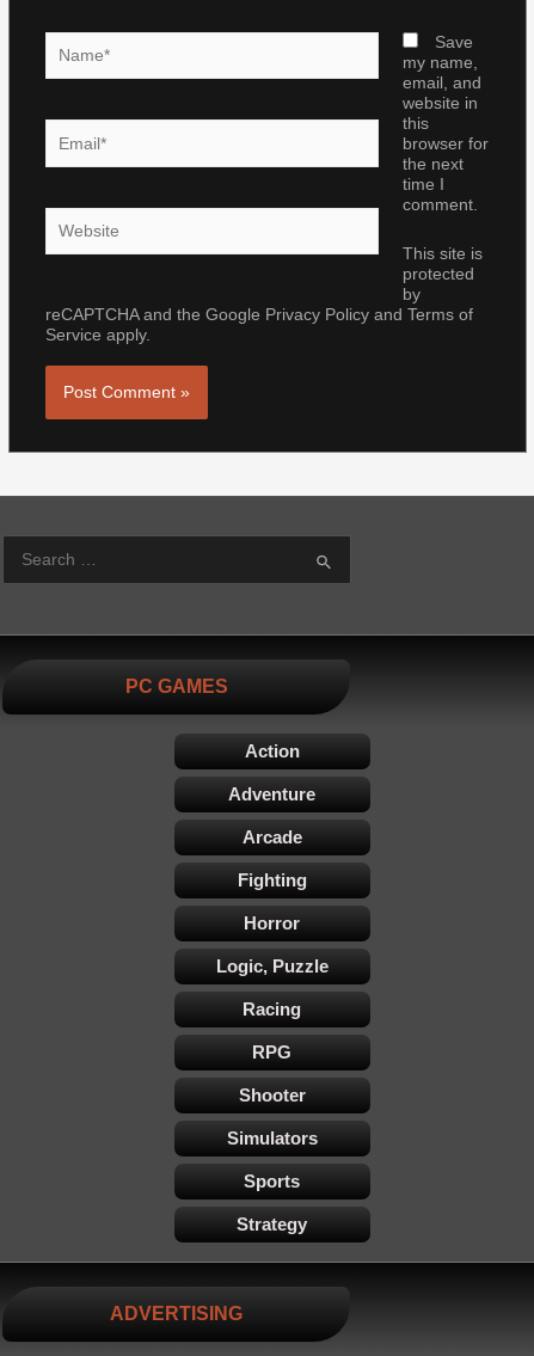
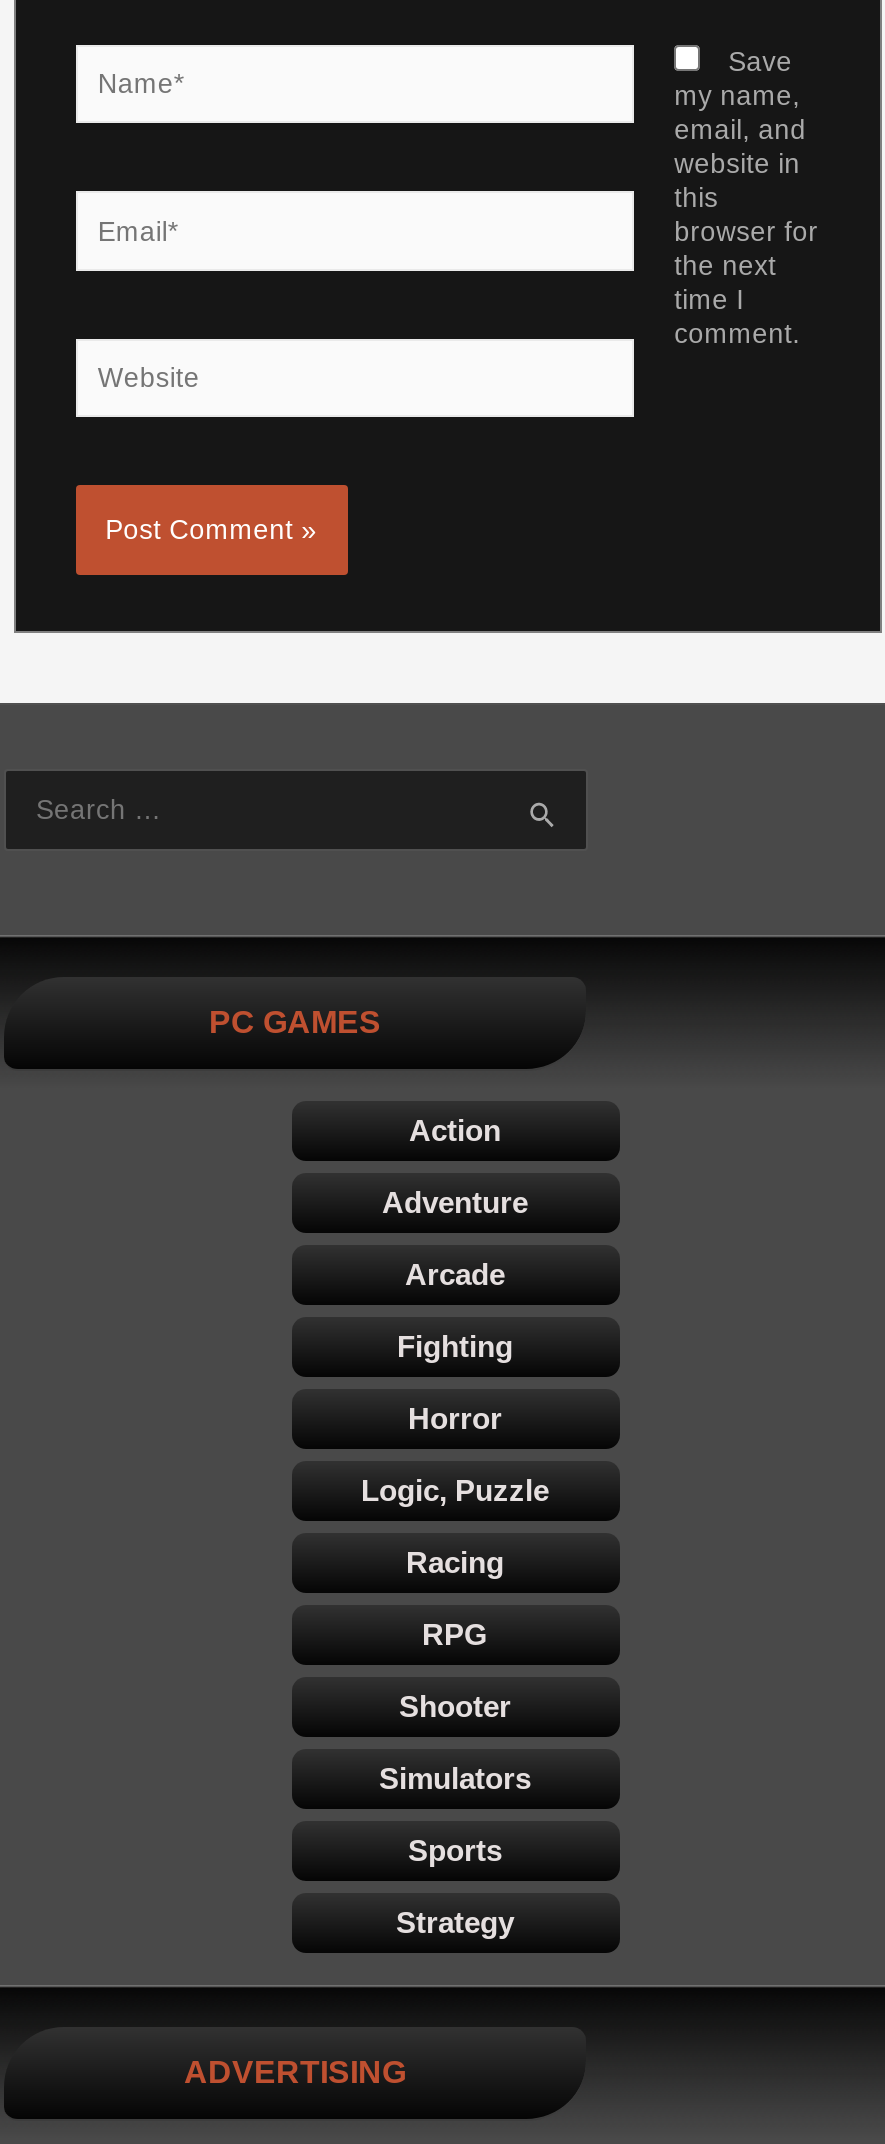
[45,245,483,344] This site is | protected | by | reCAPTCHA and the Google Privacy Policy and Terms of | Service apply. -> none

